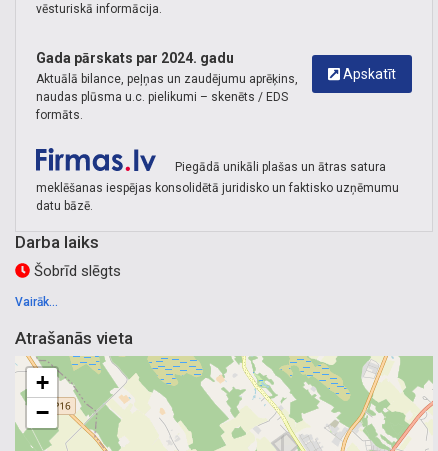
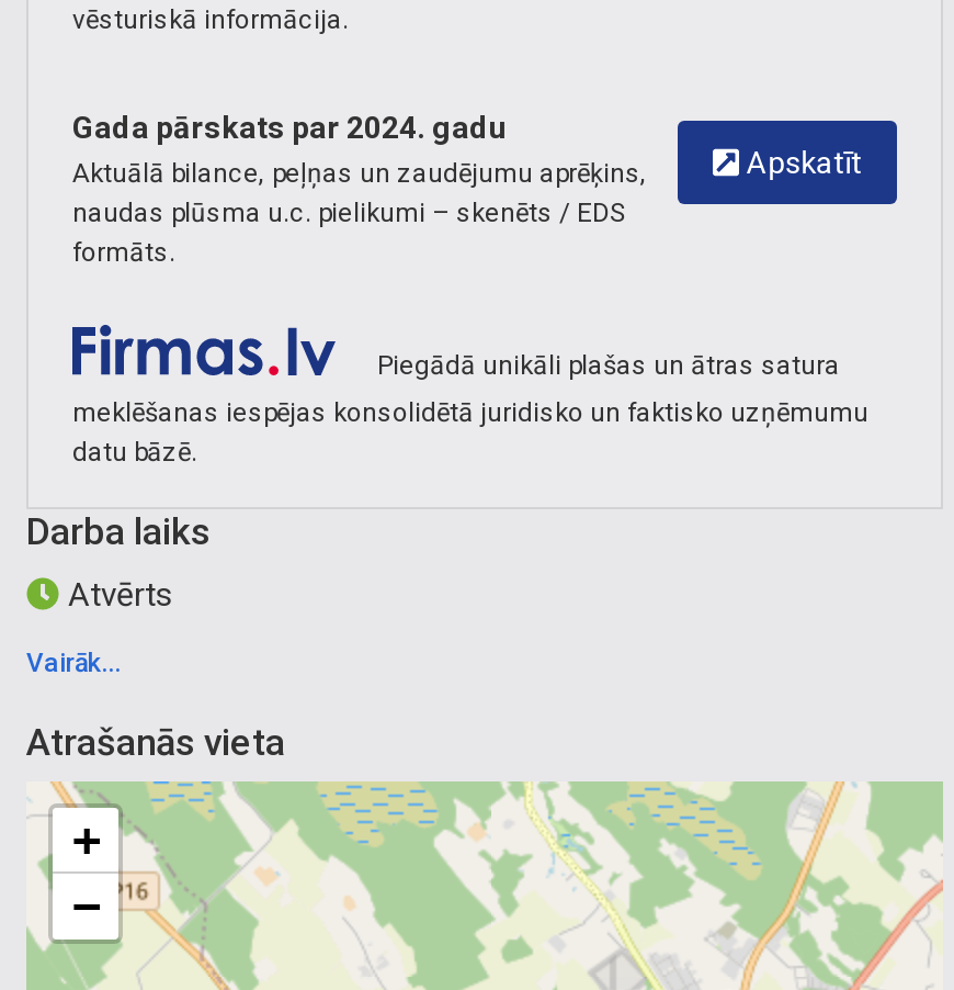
[30,262,121,280] Šobrīd slēgts -> [59,576,173,615] Atvērts

